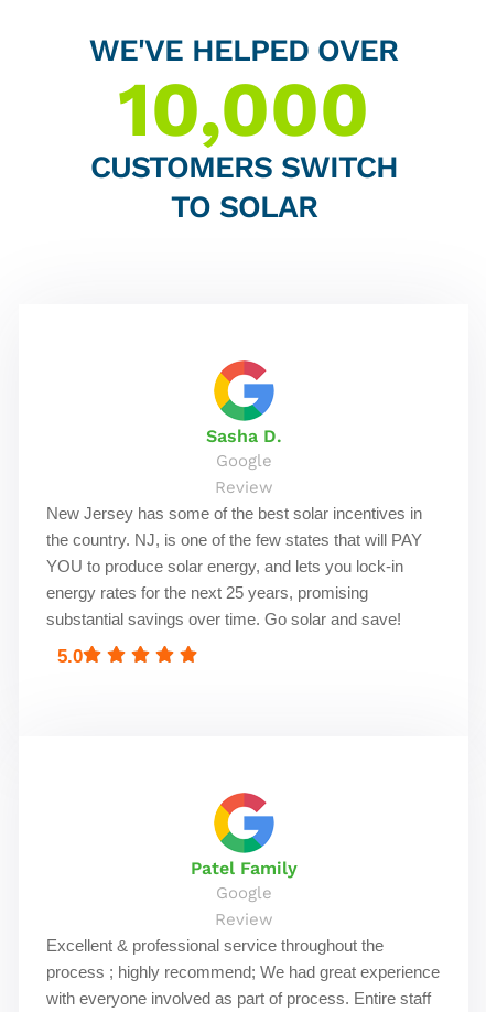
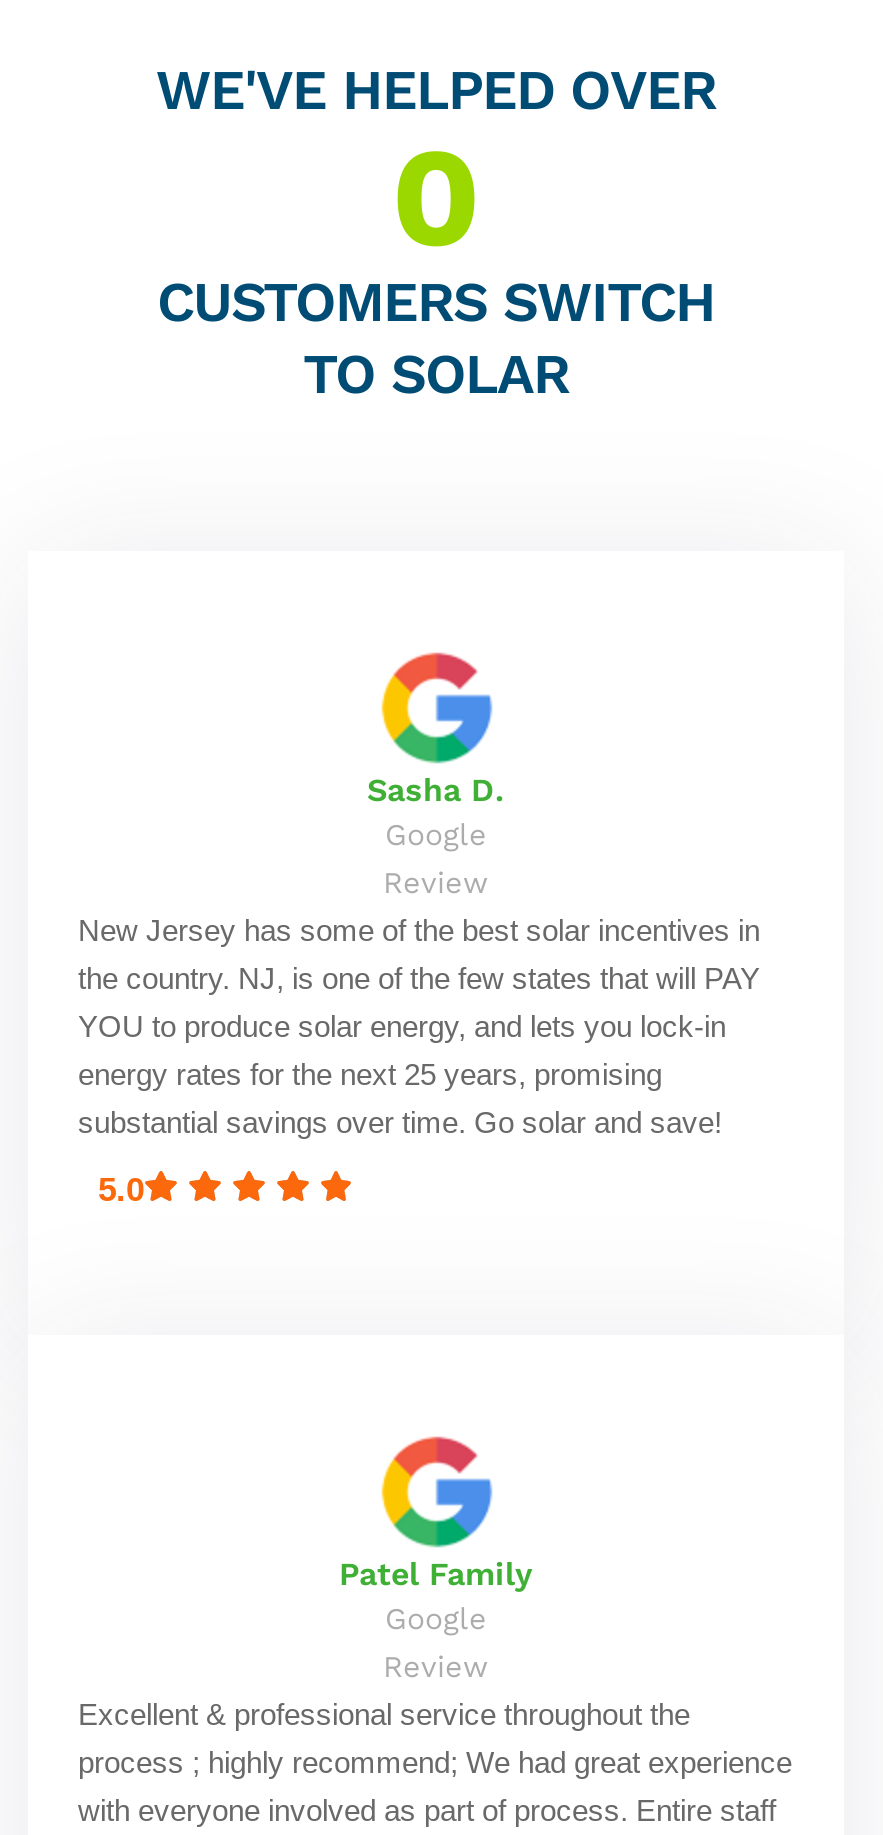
[118,64,369,154] 10,000 -> [391,115,481,279] 0

